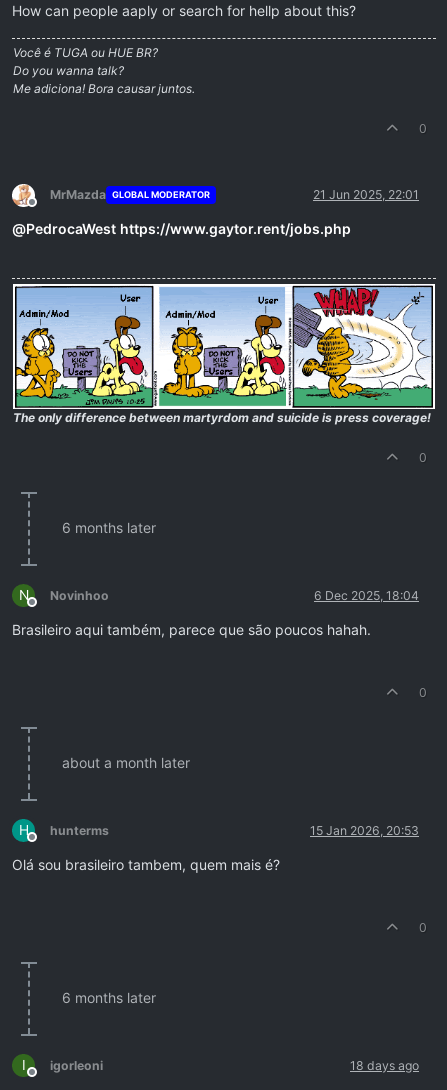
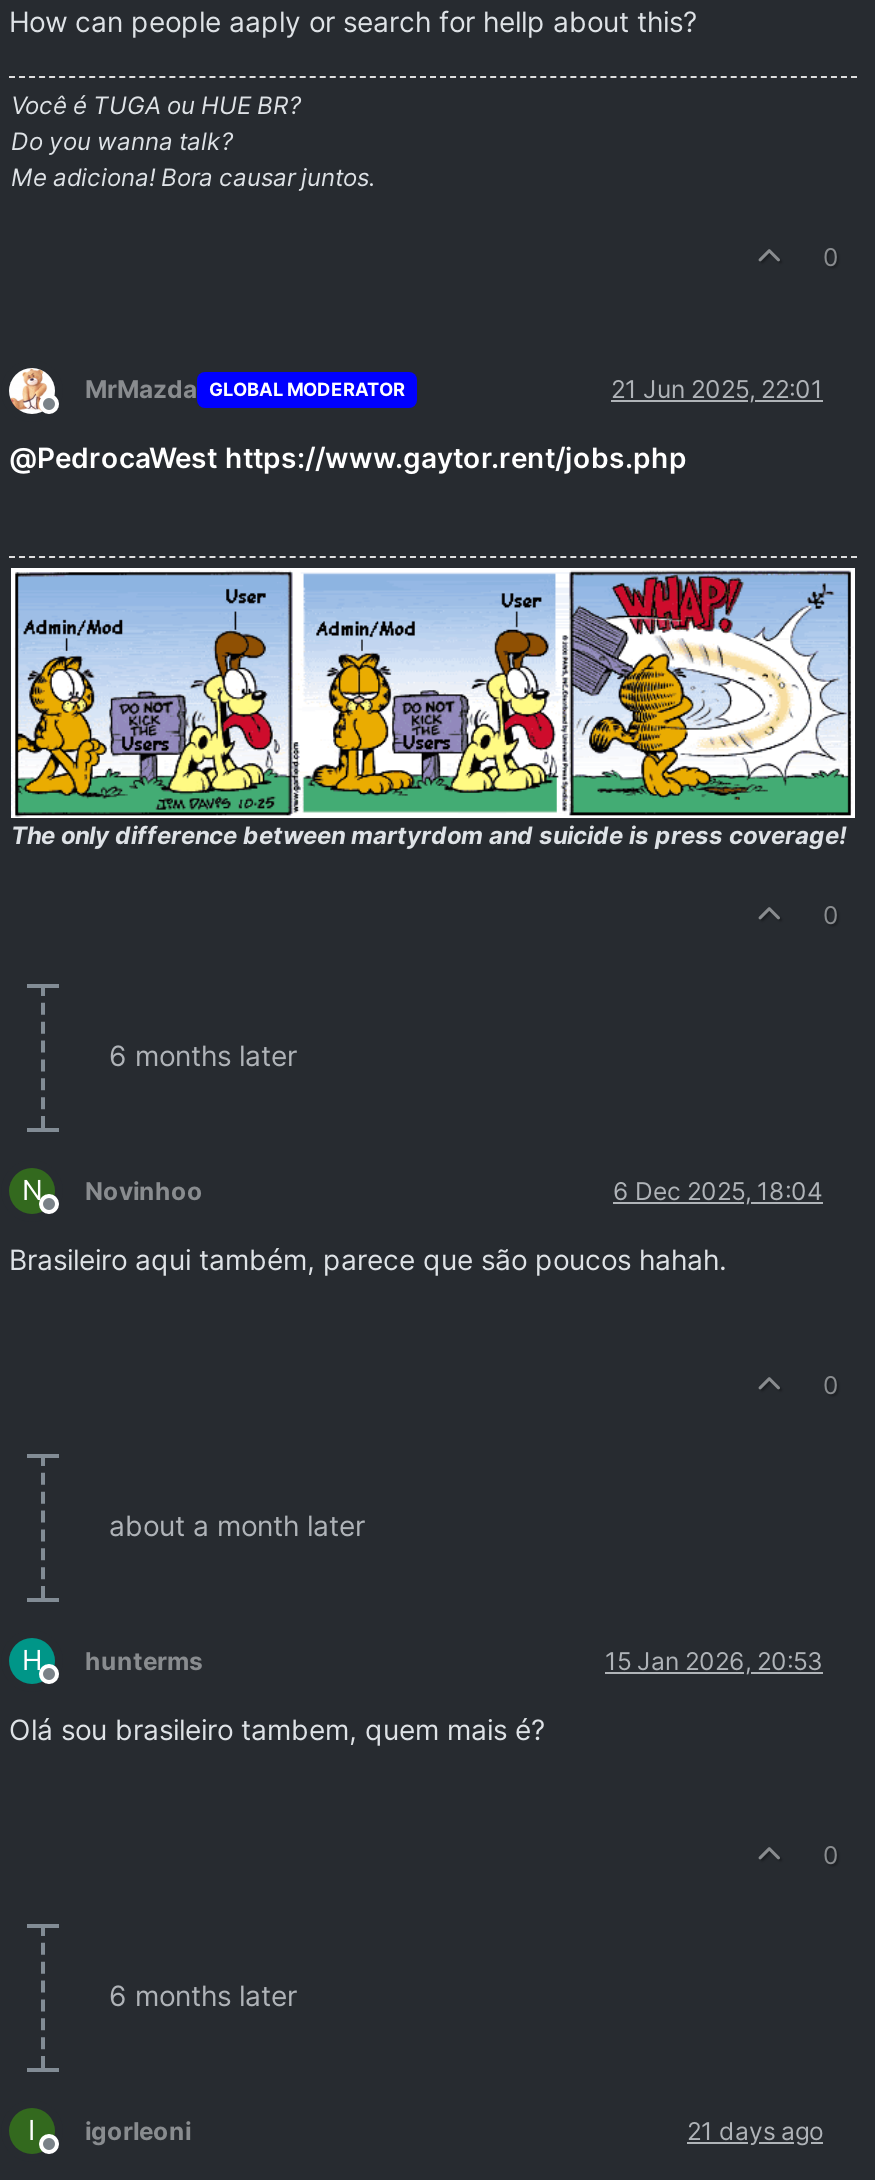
[350,1058,419,1073] 18 days ago -> [687,2116,823,2146] 21 days ago

